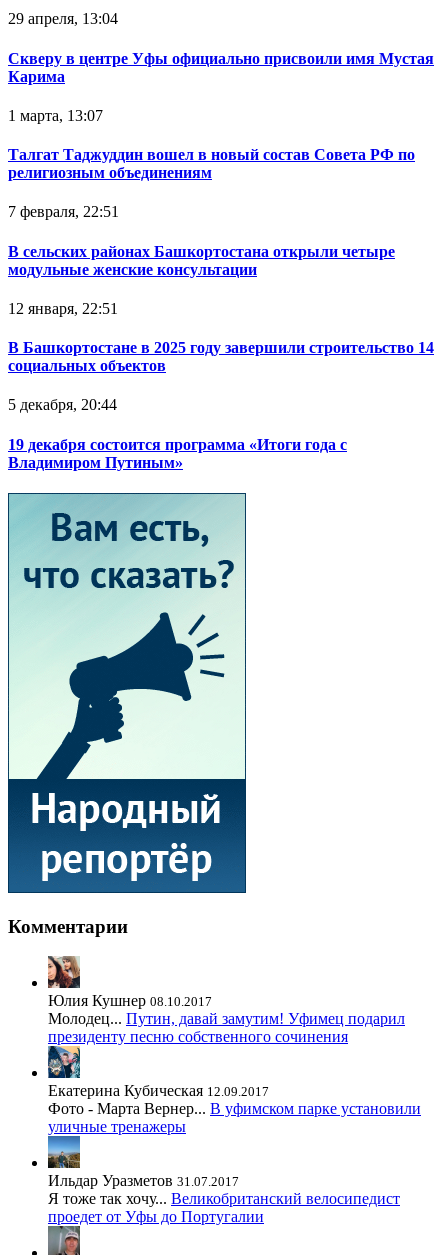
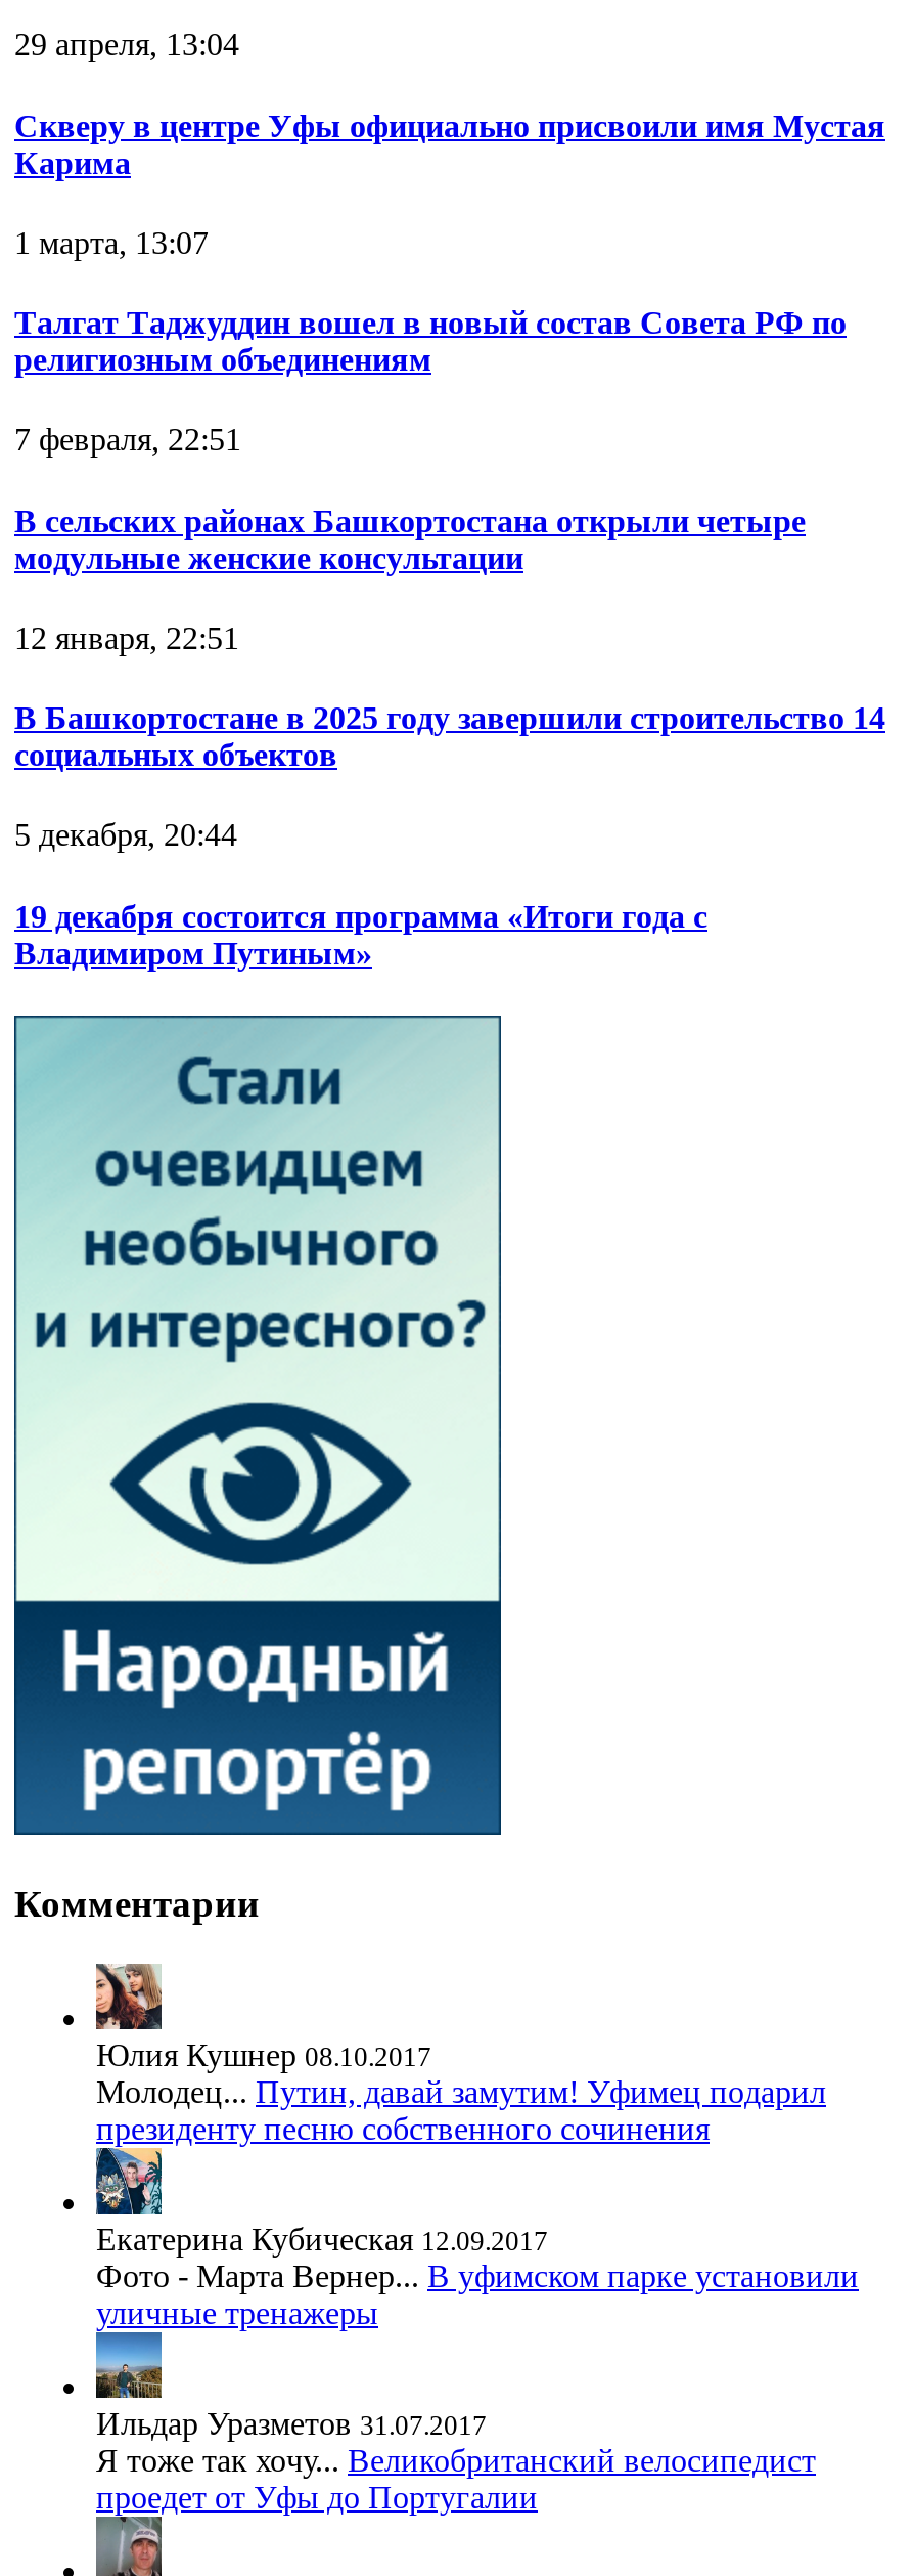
[51,512,209,547] [image] -> [104,1055,423,1124] [image]
[19,559,238,779] [image] -> [35,1149,487,1603] [image]

